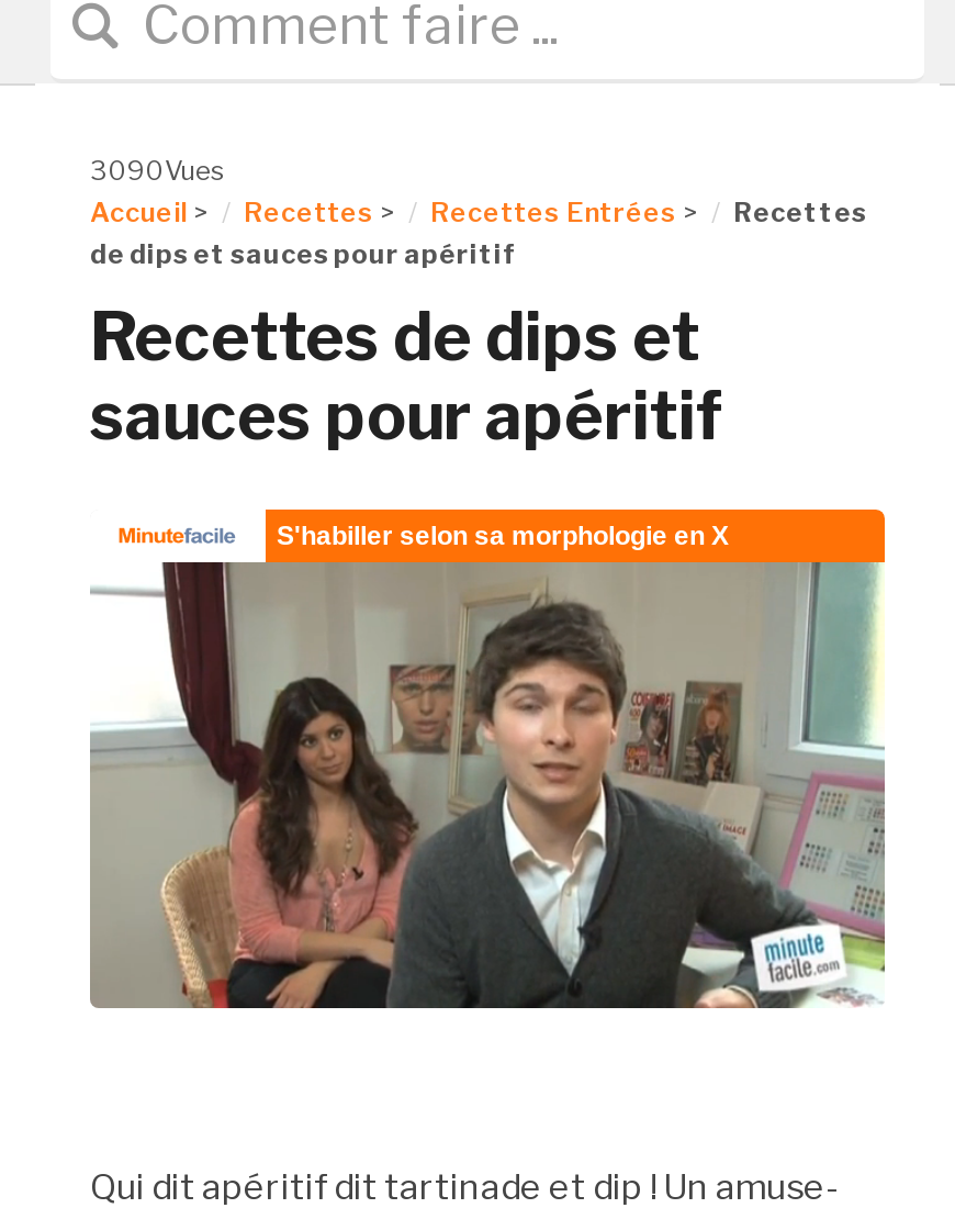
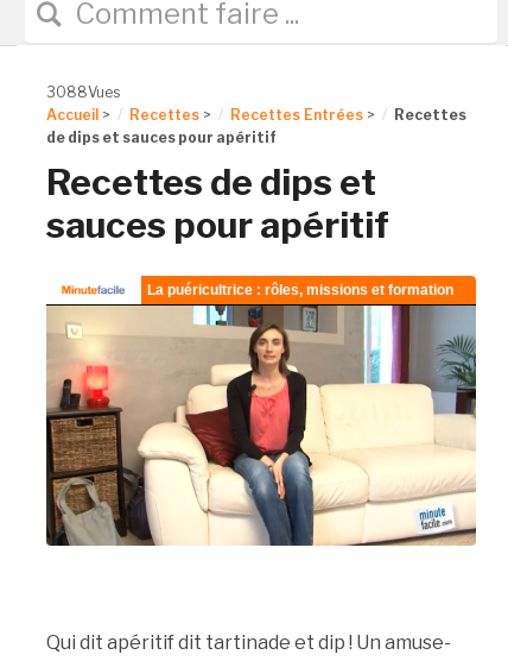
[90,153,224,186] 3090Vues -> [46,83,120,101] 3088Vues
[90,521,887,1010] [image] -> [45,281,477,547] [image]

